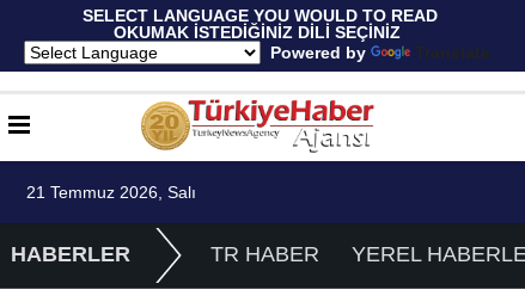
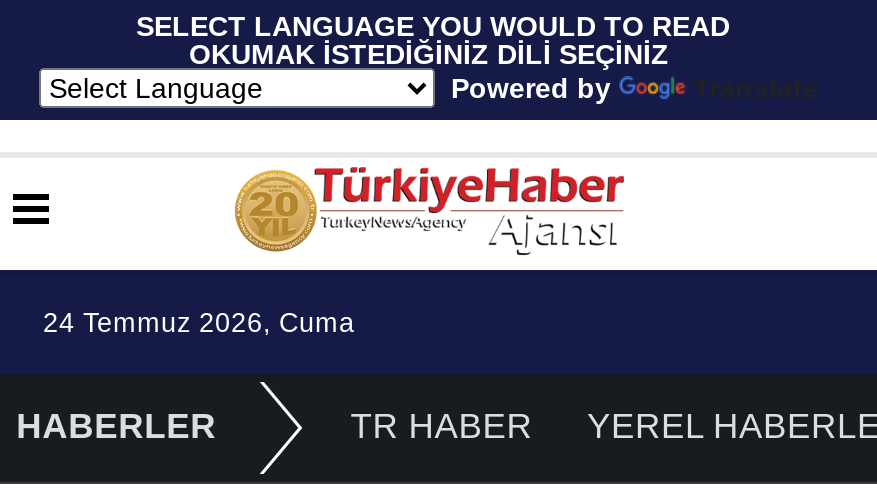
[26,184,196,202] 21 Temmuz 2026, Salı -> [43,308,355,338] 24 Temmuz 2026, Cuma

